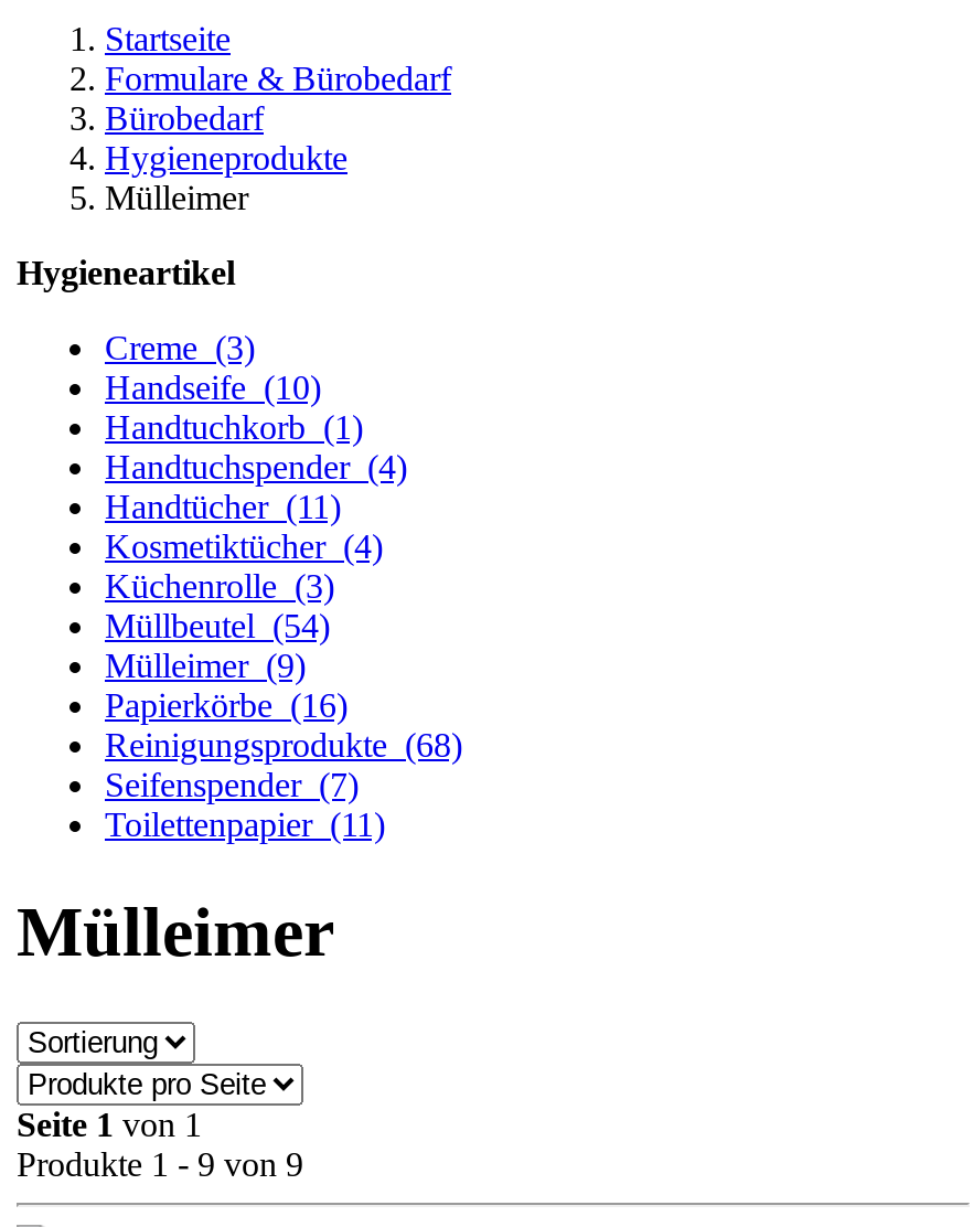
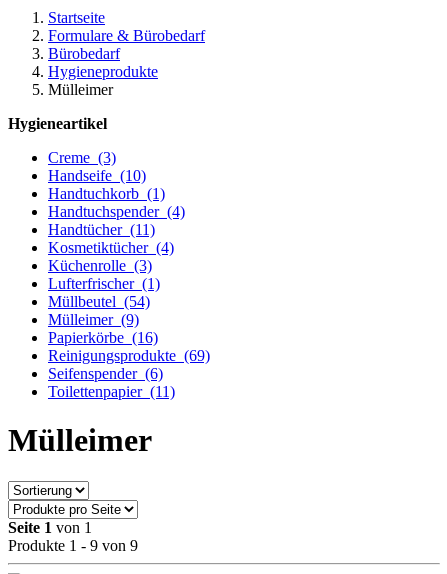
none -> [48,275,160,292] Lufterfrischer (1)
[105,726,462,764] Reinigungsprodukte (68) -> [48,347,210,364] Reinigungsprodukte (69)
[105,766,359,803] Seifenspender (7) -> [48,365,163,382] Seifenspender (6)

